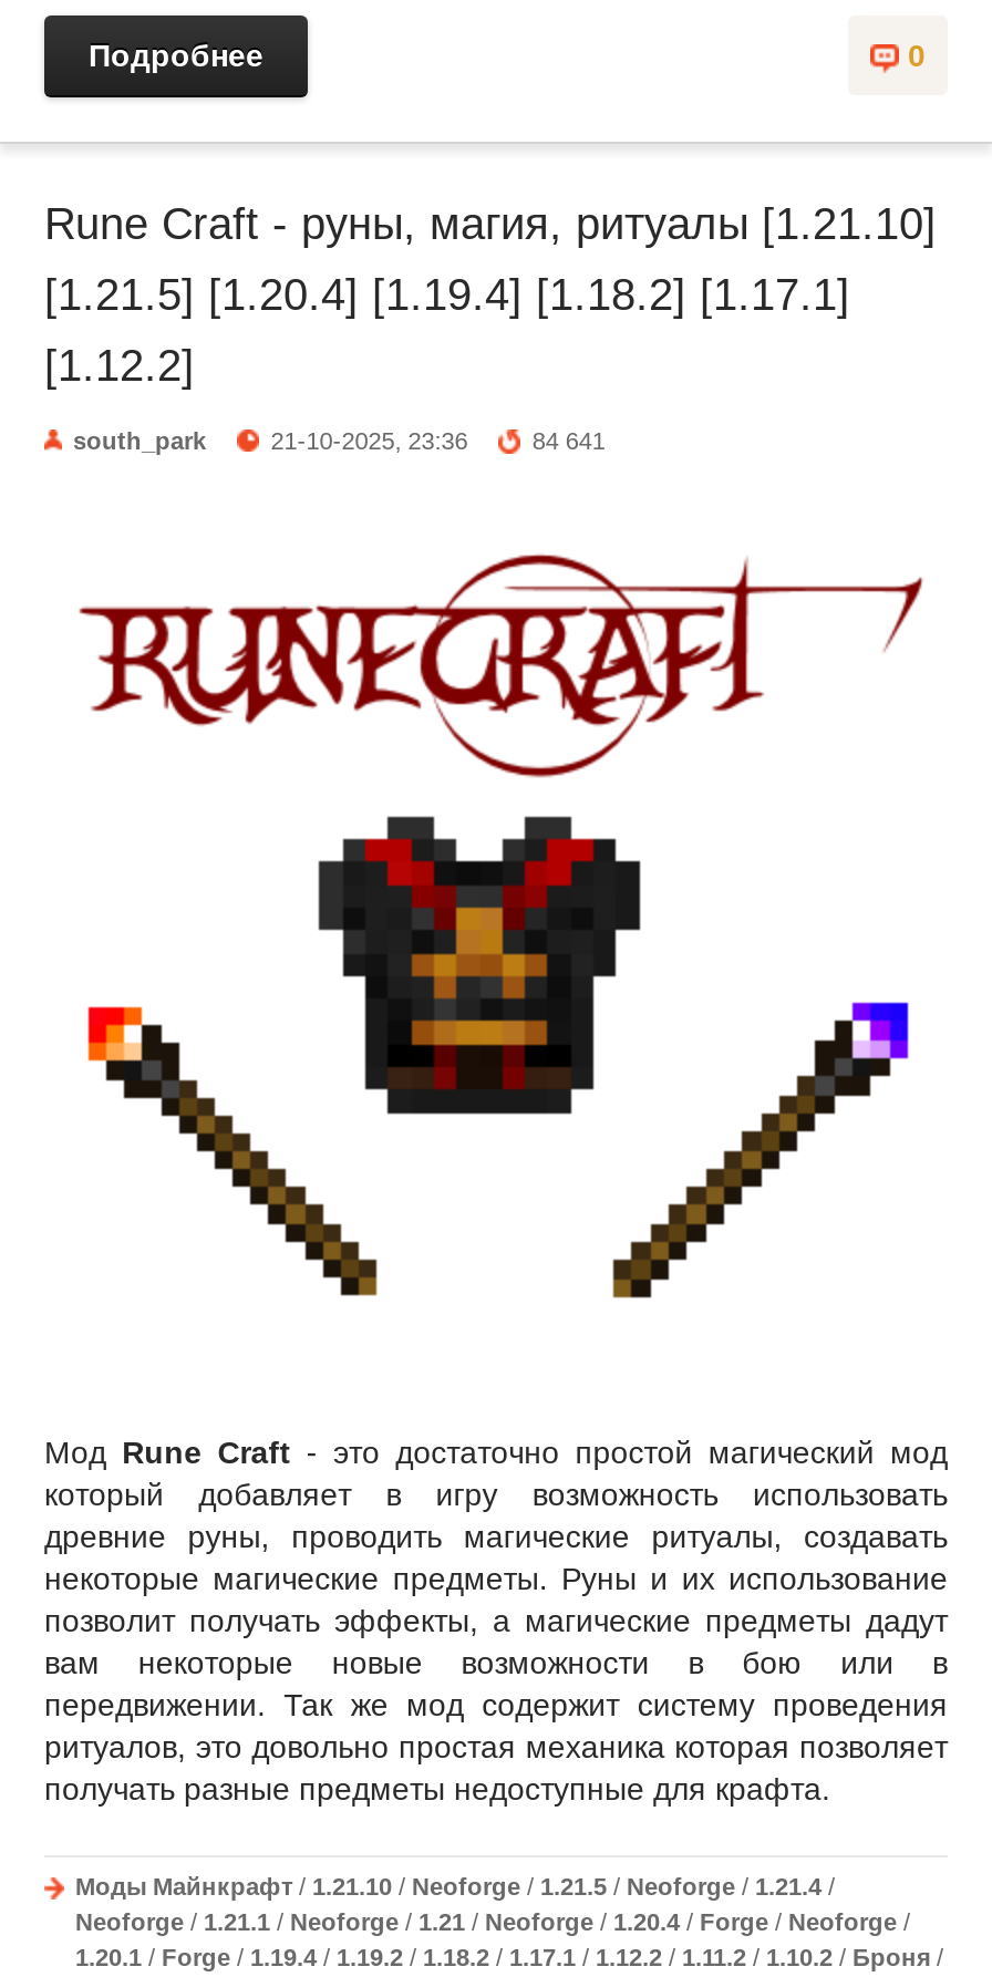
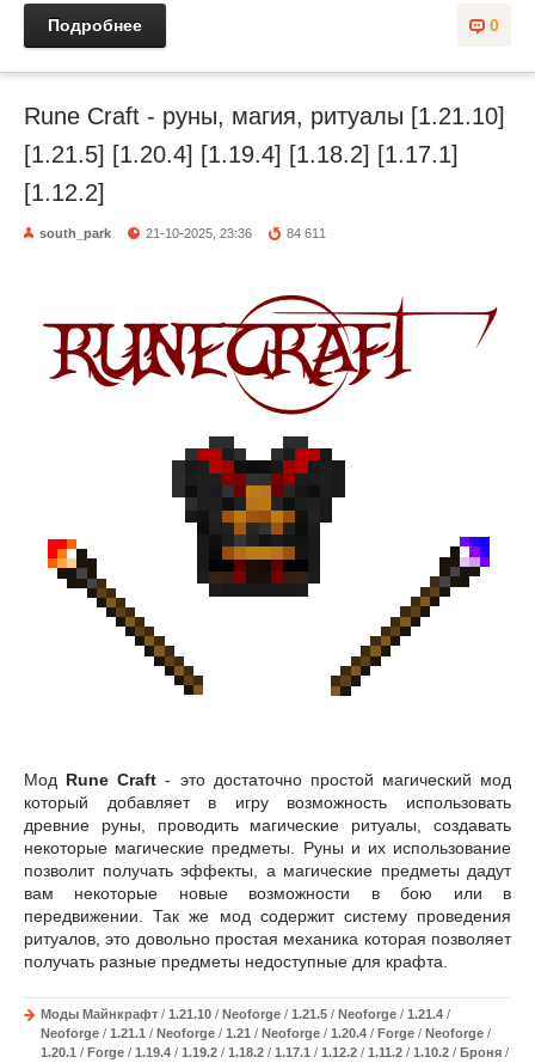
[532,428,605,454] 84 641 -> [287,226,326,241] 84 611

